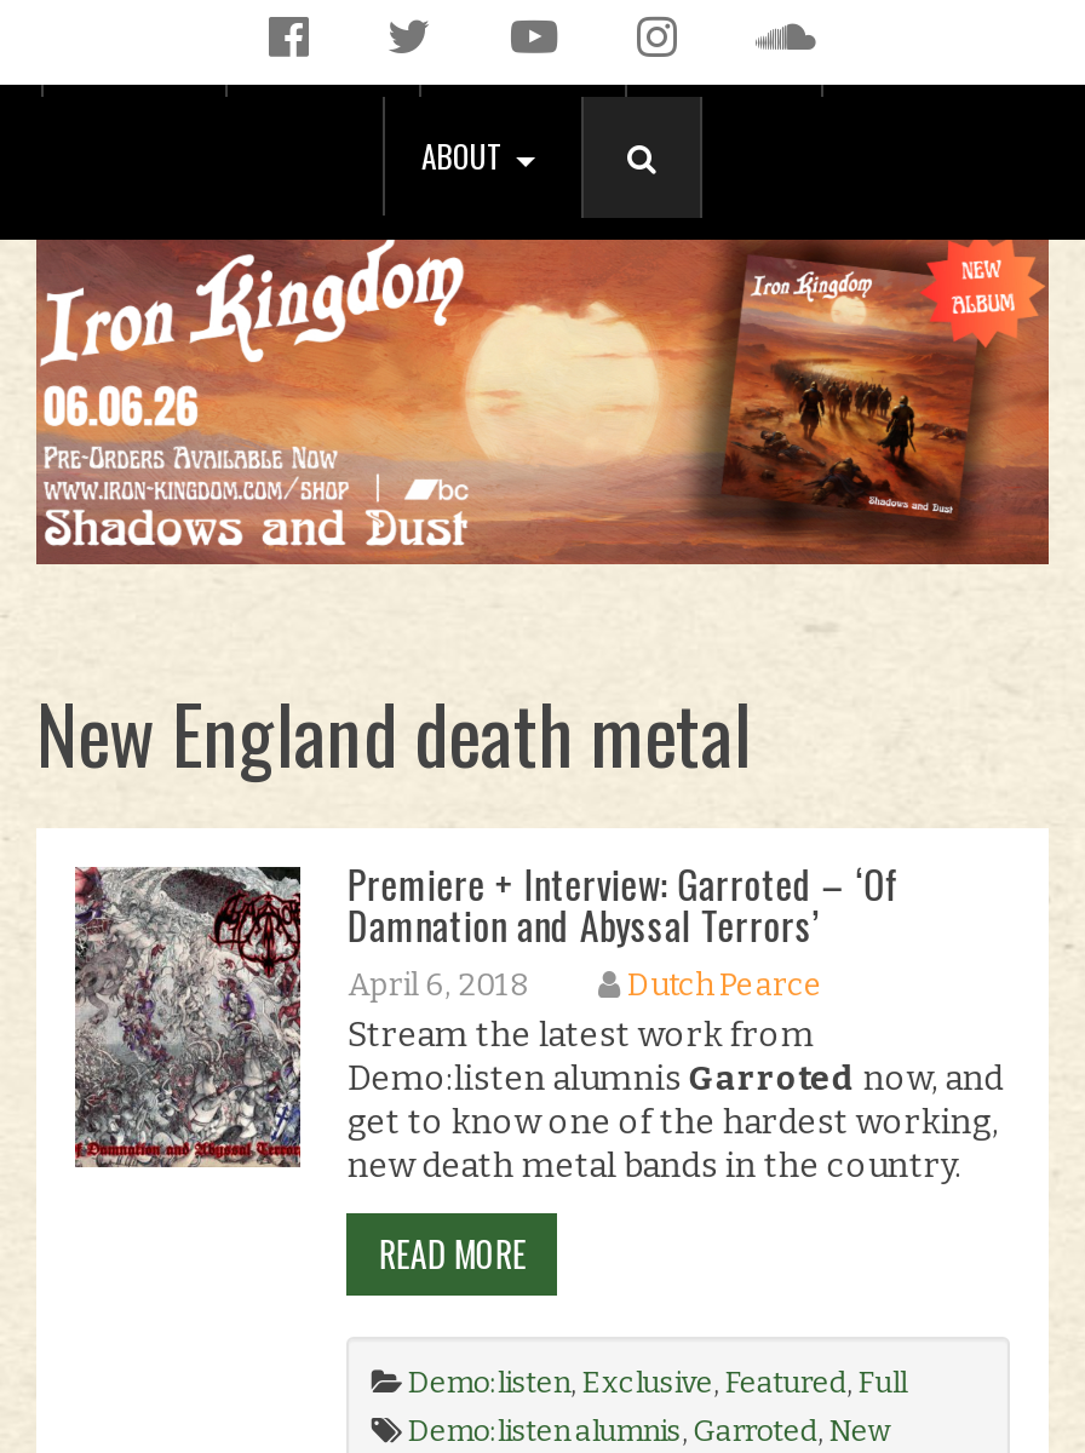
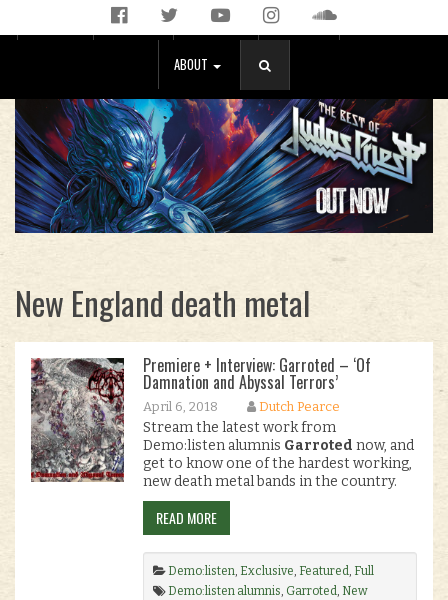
[34,237,1051,567] [image] -> [14,98,434,234] [image]

